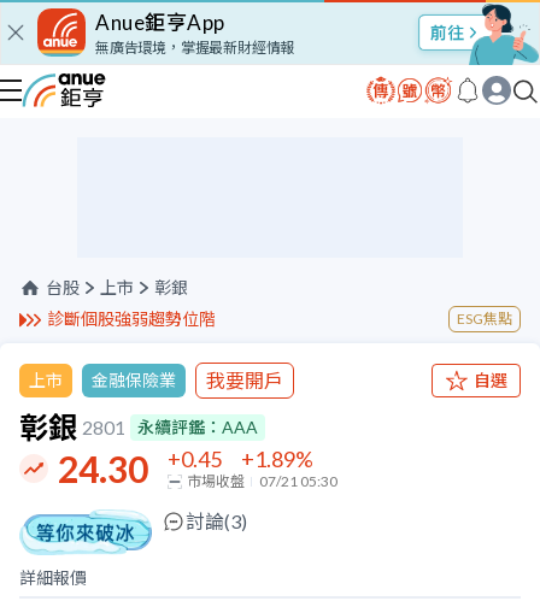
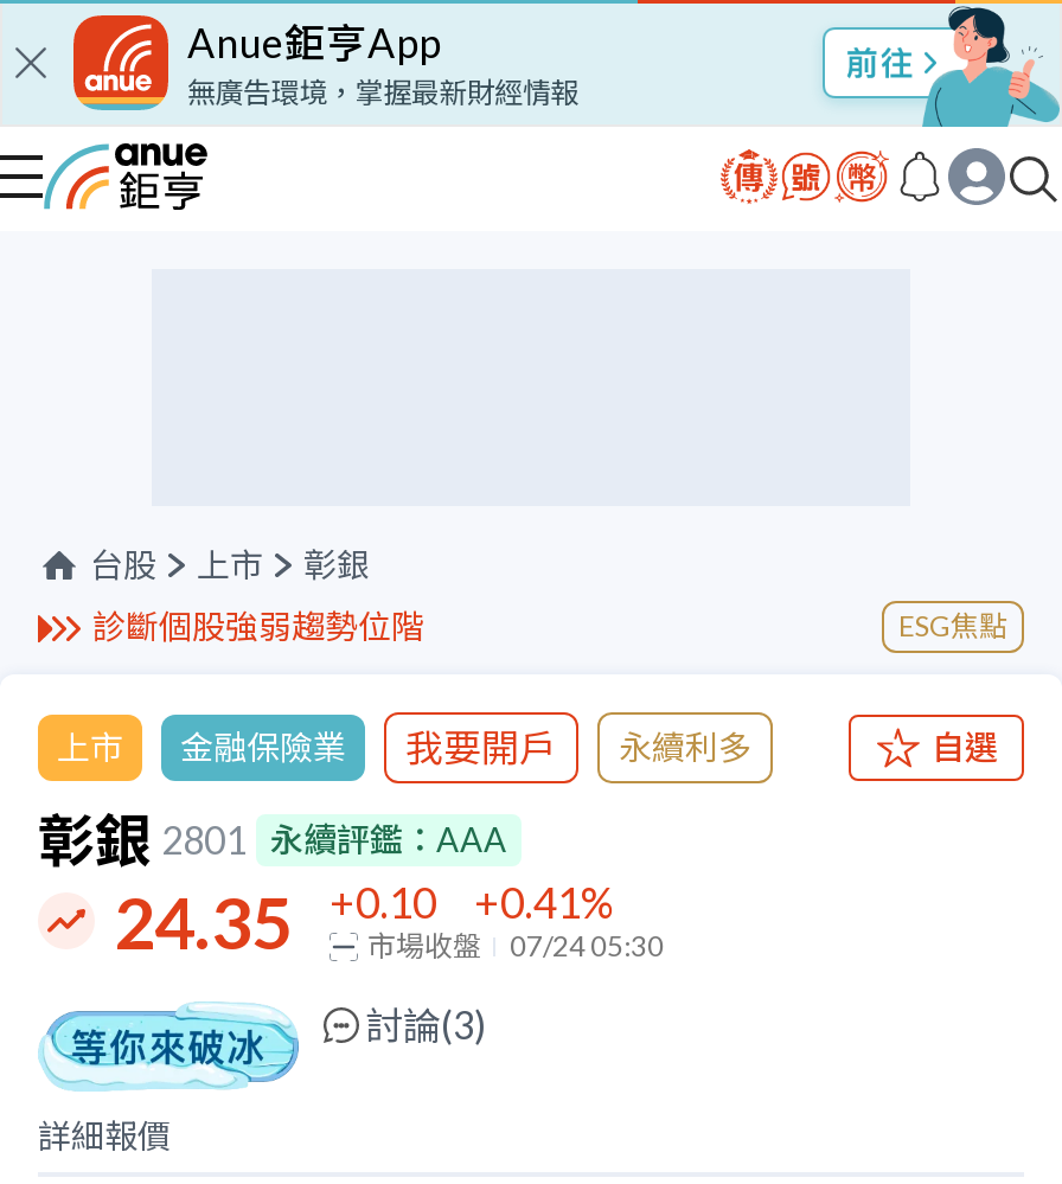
none -> [619,727,751,767] 永續利多
[58,447,148,490] 24.30 -> [114,878,292,964] 24.35
[168,446,222,472] +0.45 -> [330,876,436,928] +0.10
[241,446,313,472] +1.89% -> [474,876,616,928] +0.41%
[187,472,337,490] 市場收盤 07/21 05:30 -> [367,928,664,964] 市場收盤 07/24 05:30

